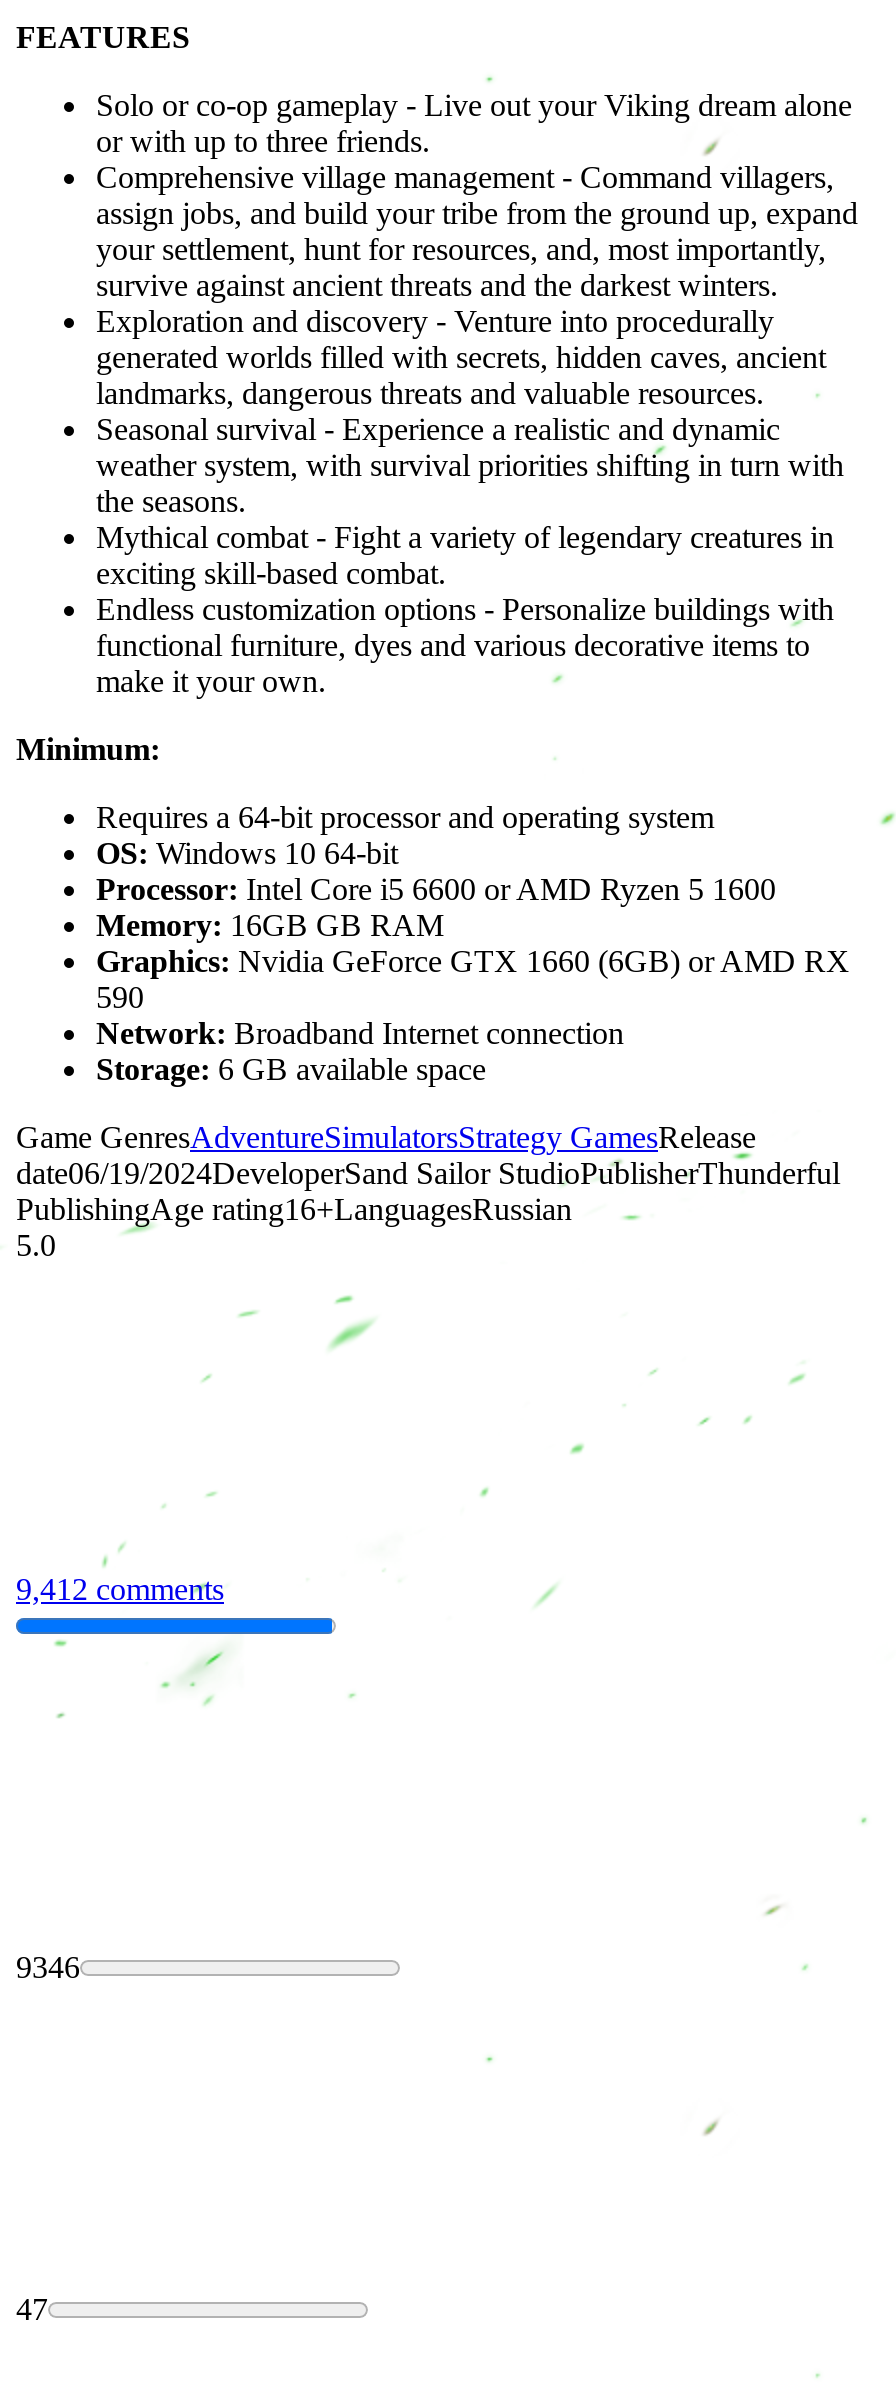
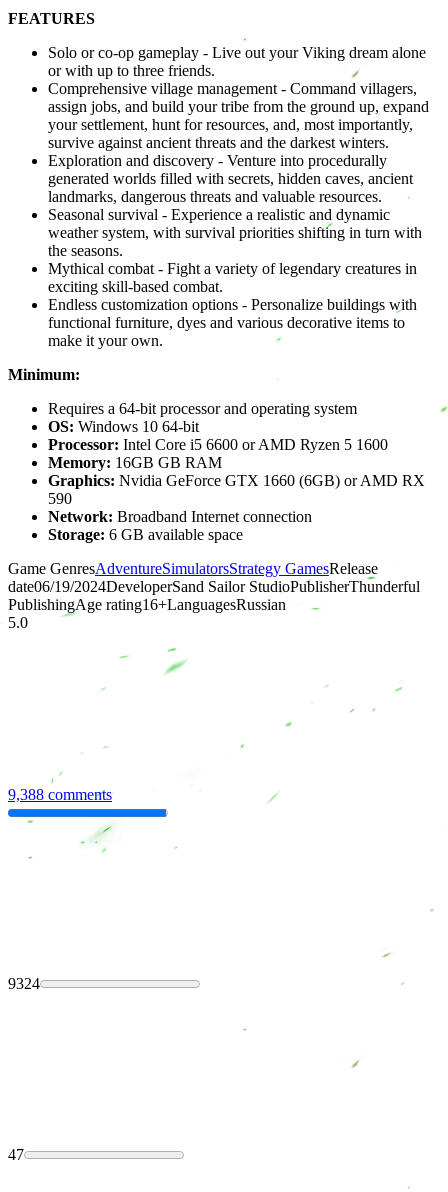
[16,1571,224,1605] 9,412 comments -> [8,785,112,802] 9,388 comments
[16,1950,80,1984] 9346 -> [8,975,40,992] 9324

